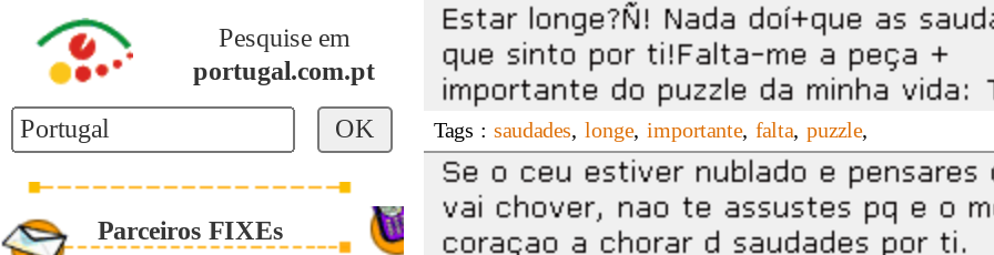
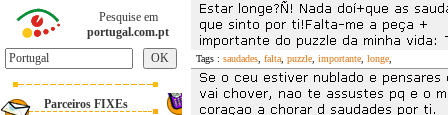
[434,118,869,142] Tags : saudades, longe, importante, falta, puzzle, -> [195,53,391,64] Tags : saudades, falta, puzzle, importante, longe,

